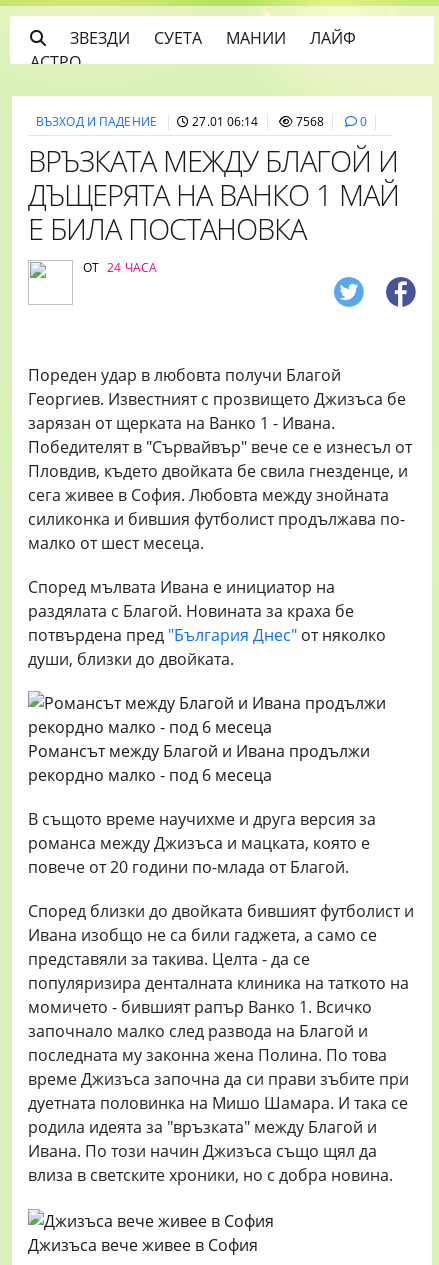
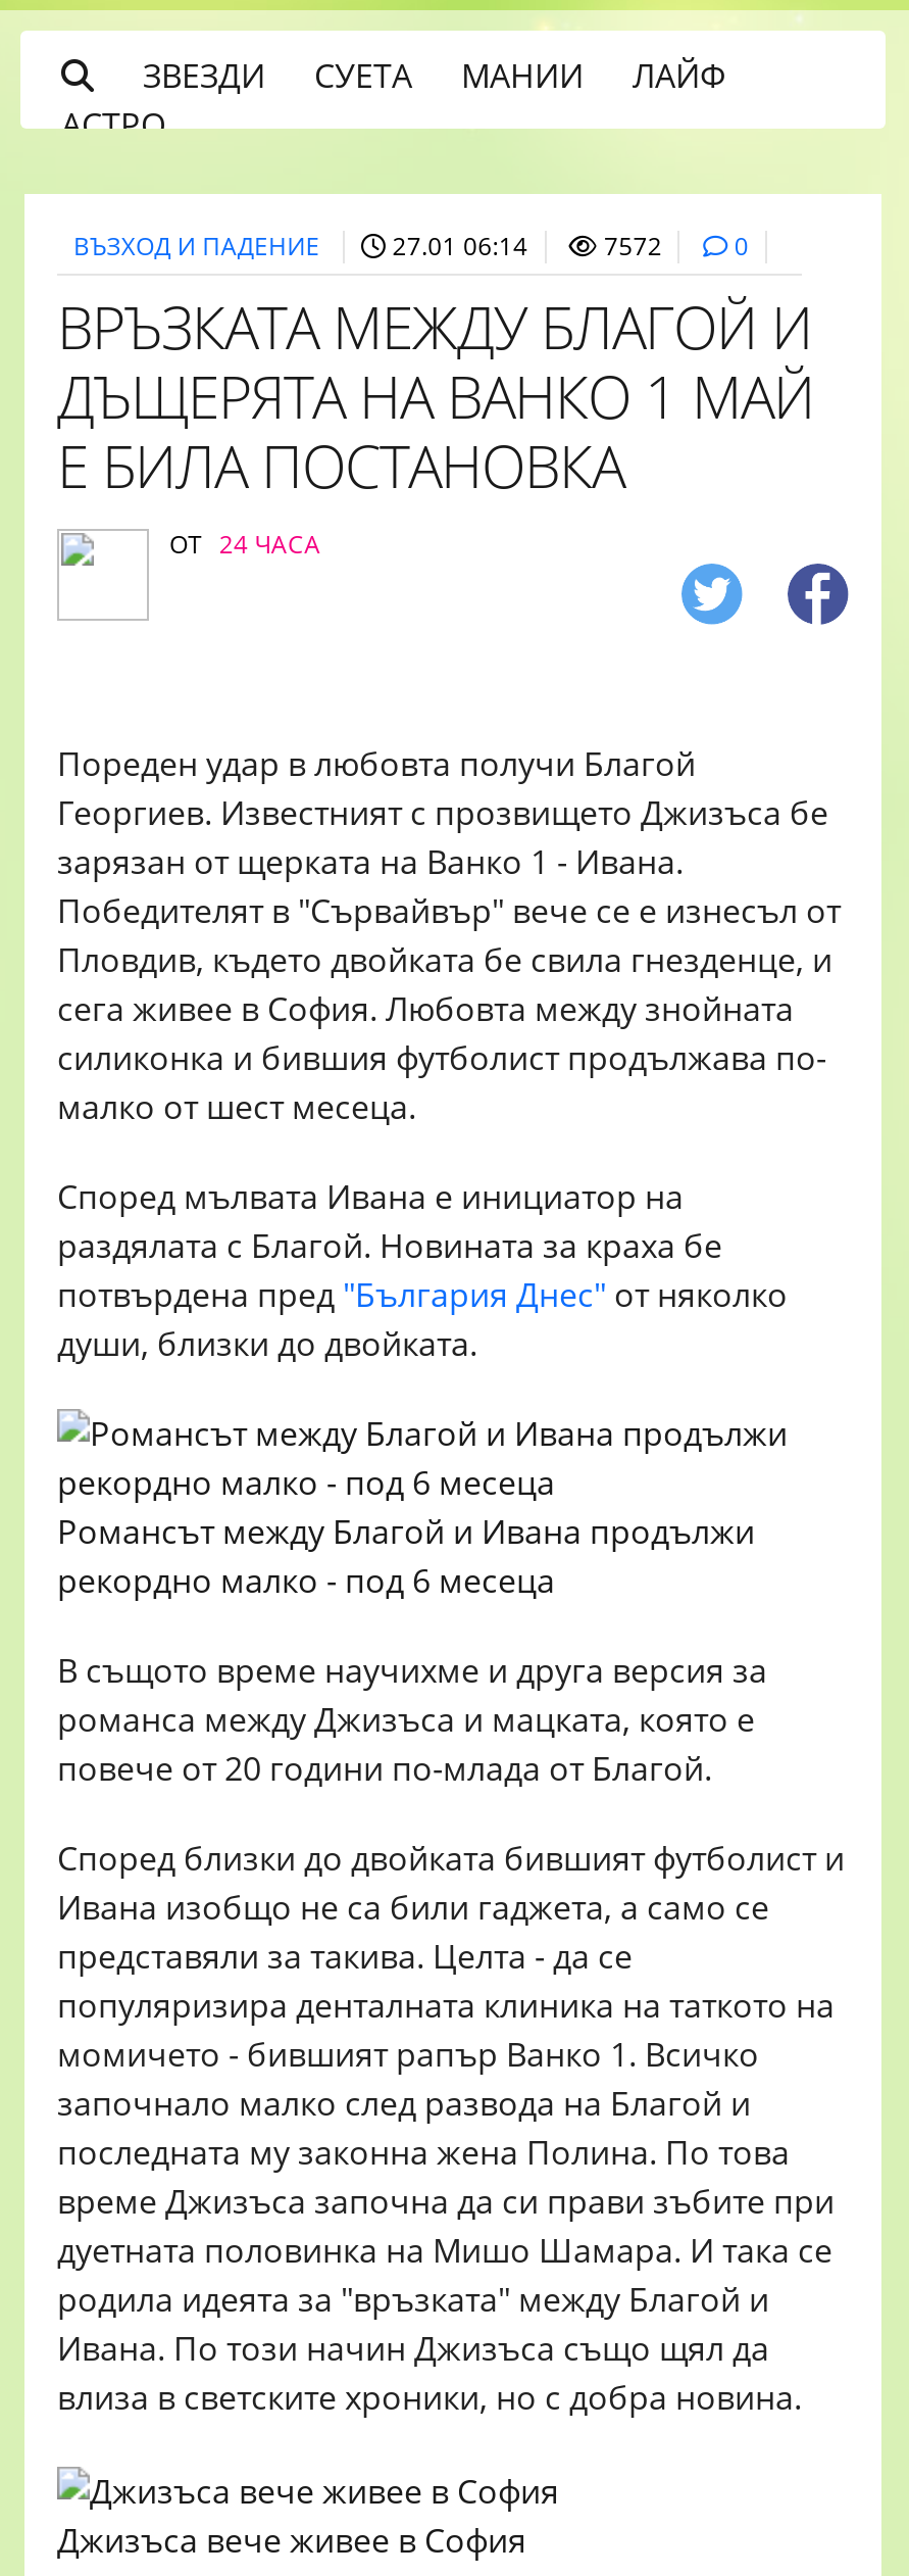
[293,113,367,130] 7568 0 -> [598,229,749,263] 7572 0

